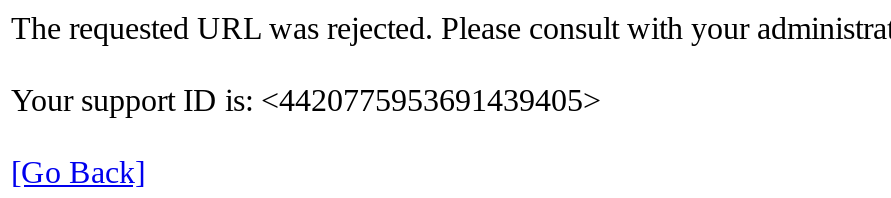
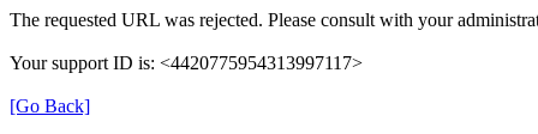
[11,83,601,117] Your support ID is: <4420775953691439405> -> [10,53,363,73] Your support ID is: <4420775954313997117>

